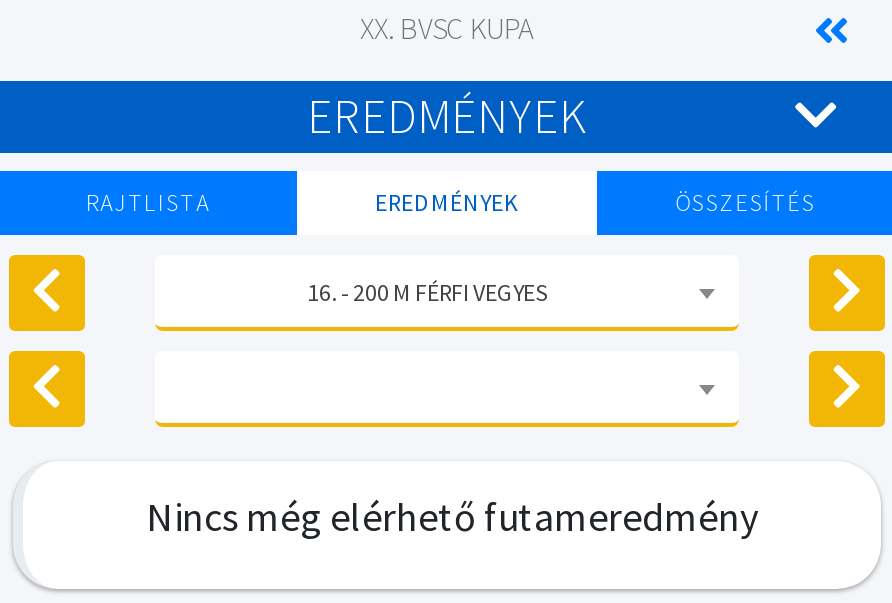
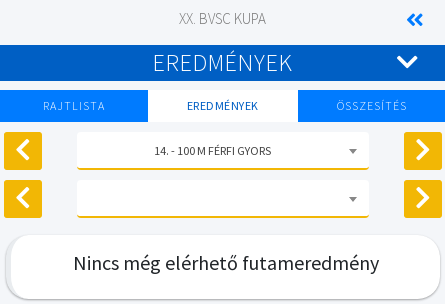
[307,276,547,306] 16. - 200 M FÉRFI VEGYES -> [154,142,271,157] 14. - 100 M FÉRFI GYORS

